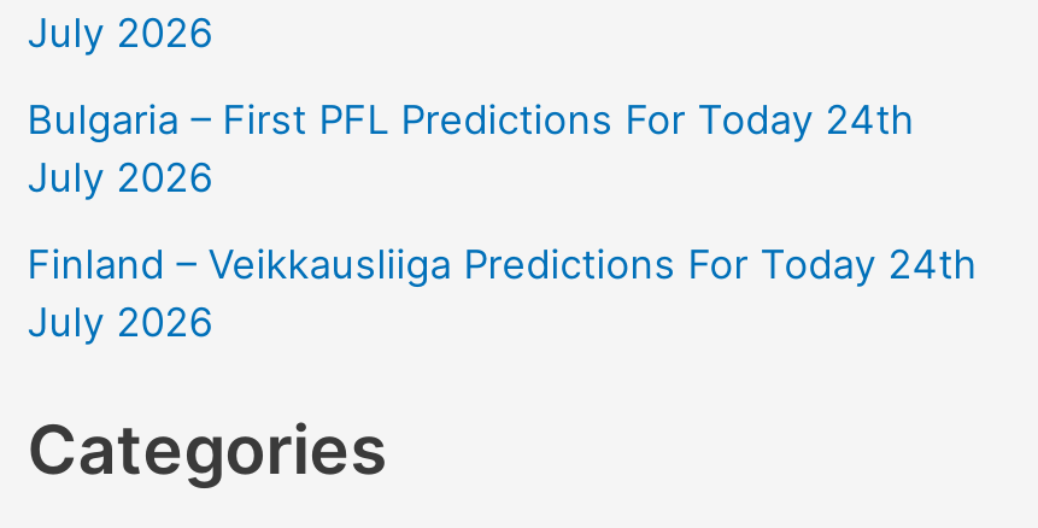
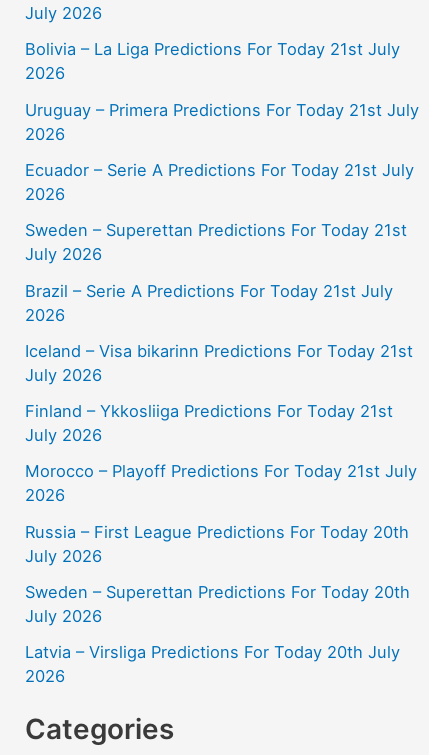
[27,95,915,143] Bulgaria – First PFL Predictions For Today 24th -> [25,39,419,240] Bolivia – La Liga Predictions For Today 21st July | 2026 | Uruguay – Primera Predictions For Today 21st July | 2026 | Ecuador – Serie A Predictions For Today 21st July | 2026 | Sweden – Superettan Predictions For Today 21st
[27,240,977,289] Finland – Veikkausliiga Predictions For Today 24th -> [25,281,413,361] Brazil – Serie A Predictions For Today 21st July | 2026 | Iceland – Visa bikarinn Predictions For Today 21st
none -> [25,401,417,686] Finland – Ykkosliiga Predictions For Today 21st | July 2026 | Morocco – Playoff Predictions For Today 21st July | 2026 | Russia – First League Predictions For Today 20th | July 2026 | Sweden – Superettan Predictions For Today 20th | July 2026 | Latvia – Virsliga Predictions For Today 20th July | 2026

